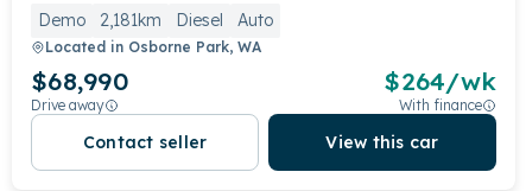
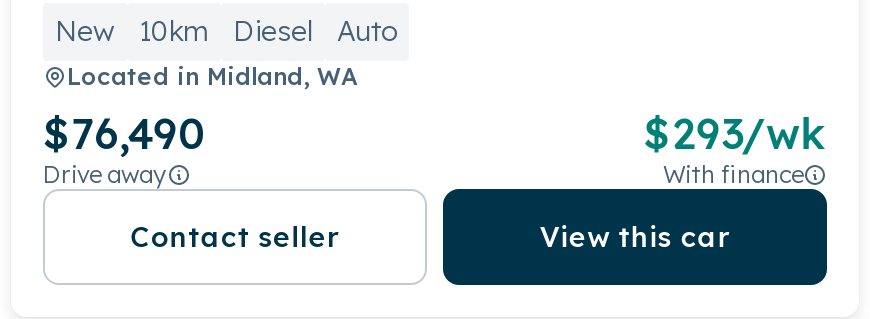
[38,9,161,31] Demo | 2,181km -> [55,13,209,49] New | 10km
[31,38,261,96] Located in Osborne Park, WA | $68,990 -> [43,61,357,159] Located in Midland, WA | $76,490
[384,65,496,96] $264/wk -> [643,107,827,159] $293/wk

